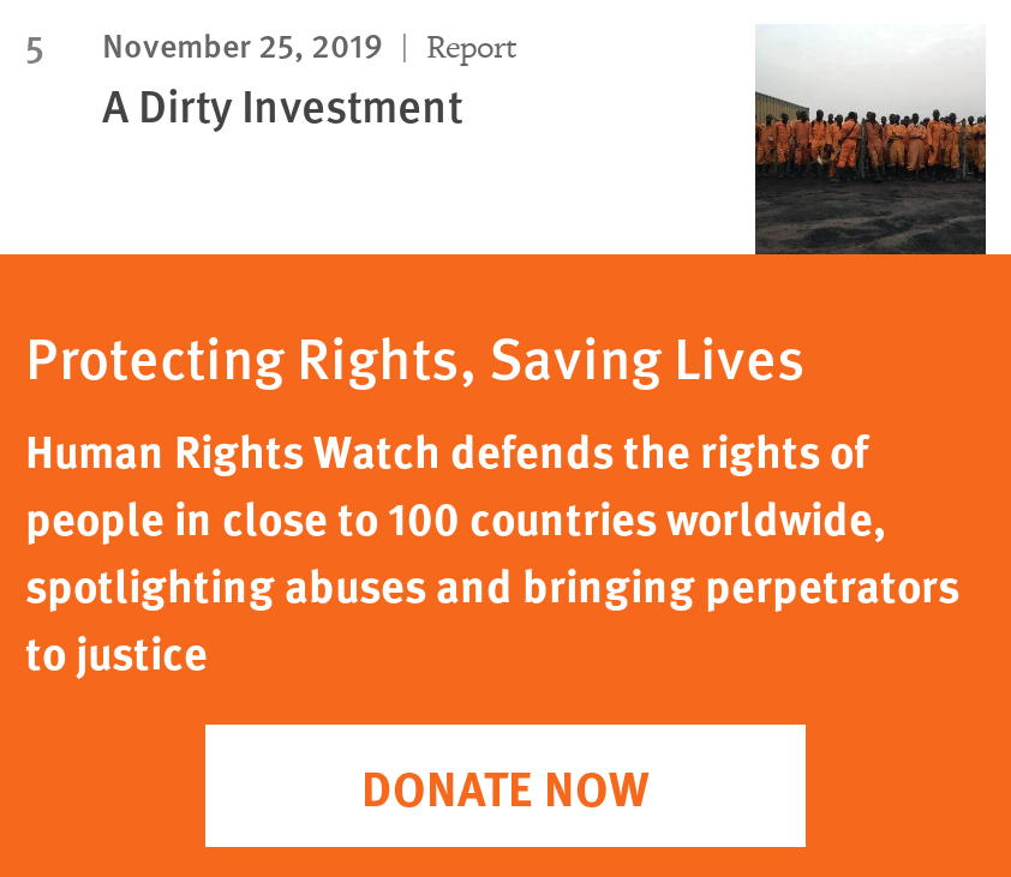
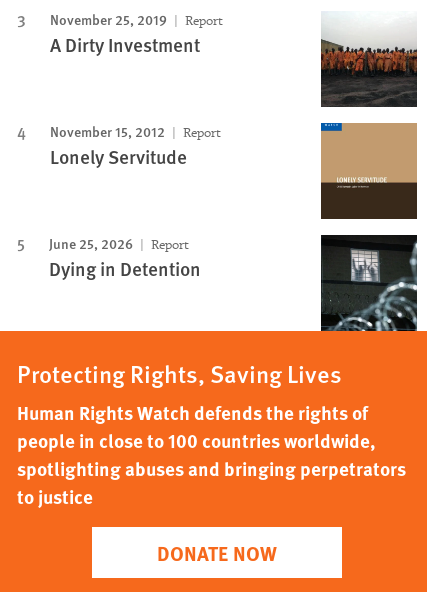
none -> [49,120,221,281] November 15, 2012 | Report | Lonely Servitude | June 25, 2026 | Report | Dying in Detention
none -> [320,122,418,220] [image]
none -> [320,234,418,332] [image]

